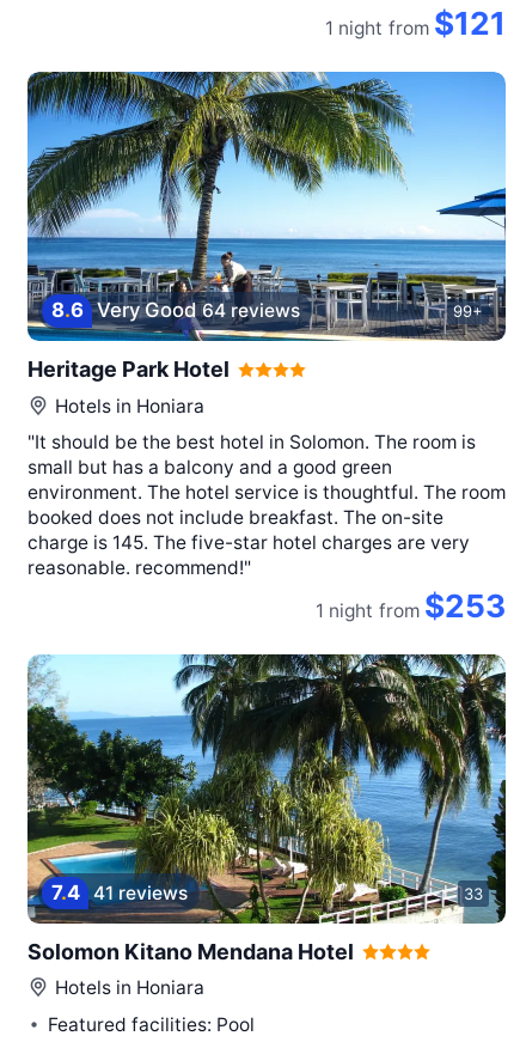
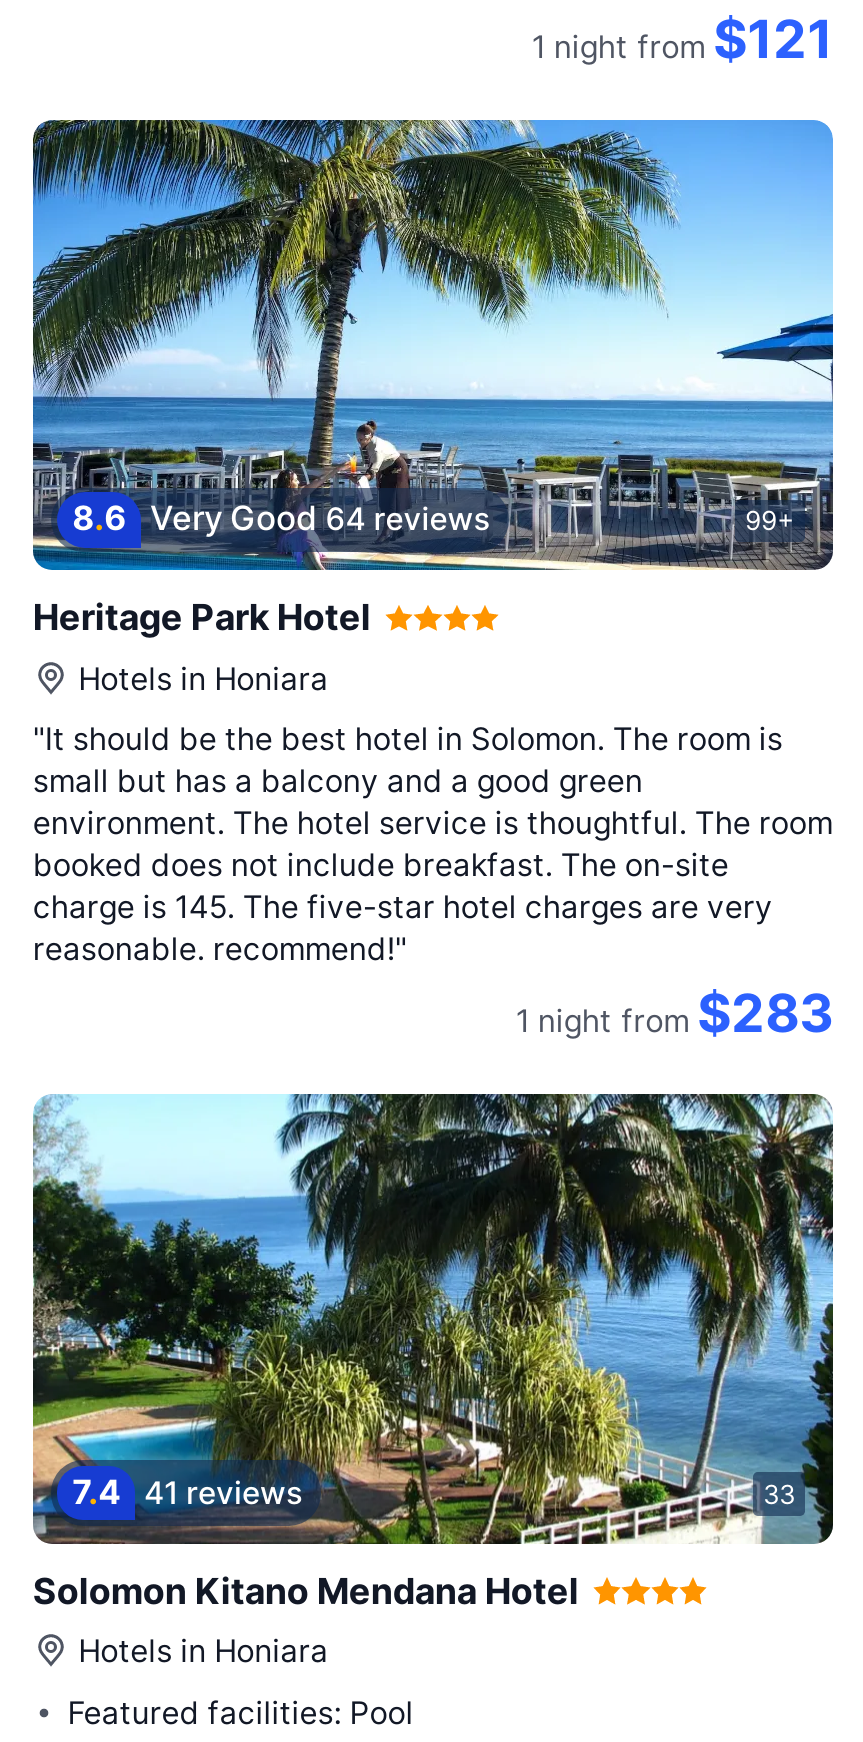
[316,587,506,624] 1 night from $253 -> [516,982,833,1044] 1 night from $283

